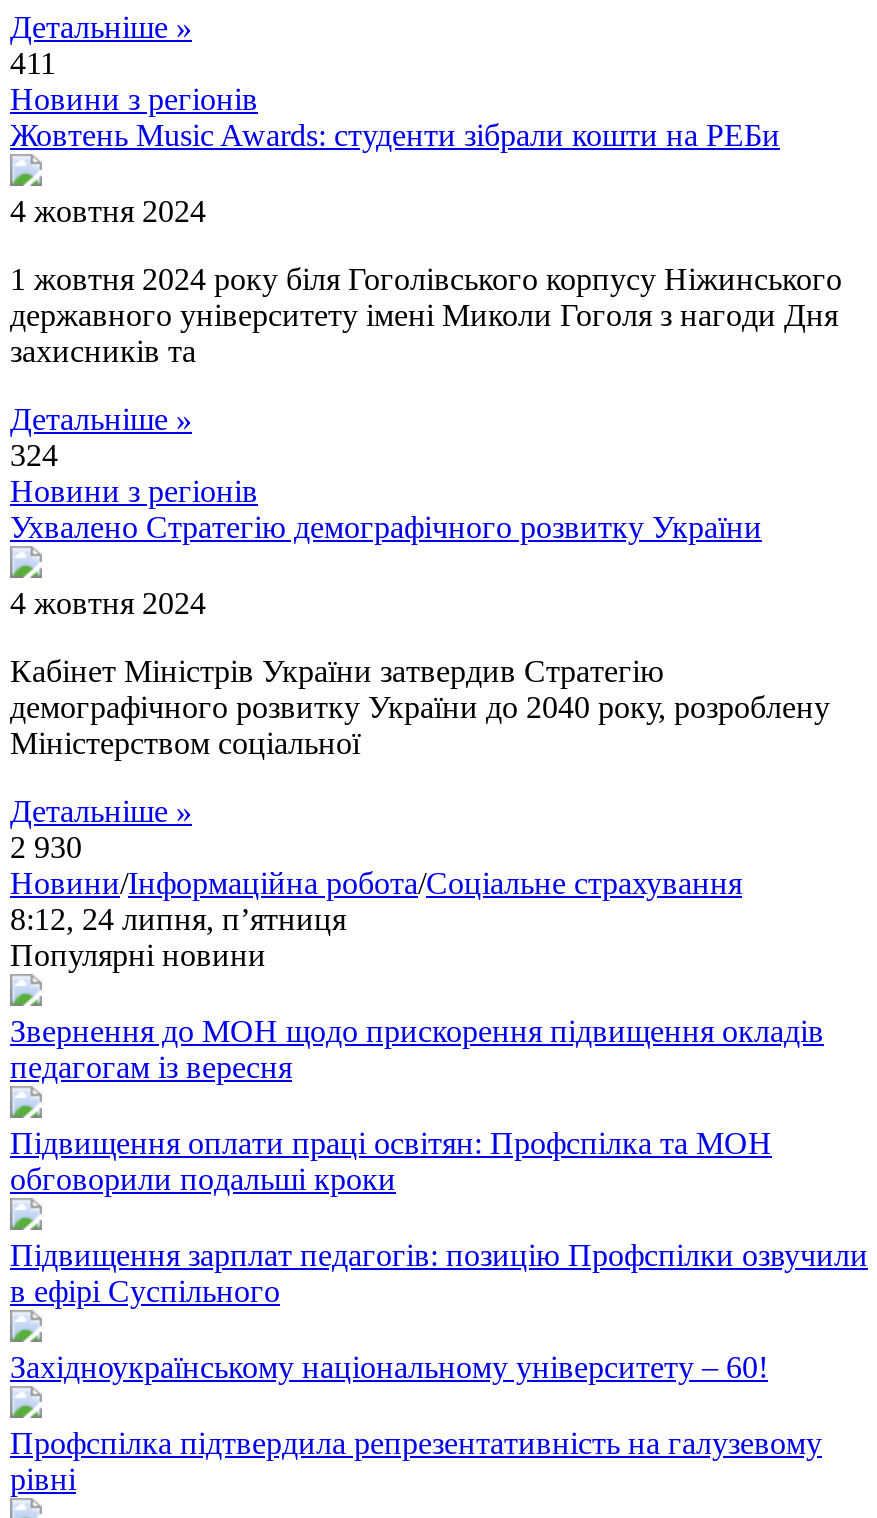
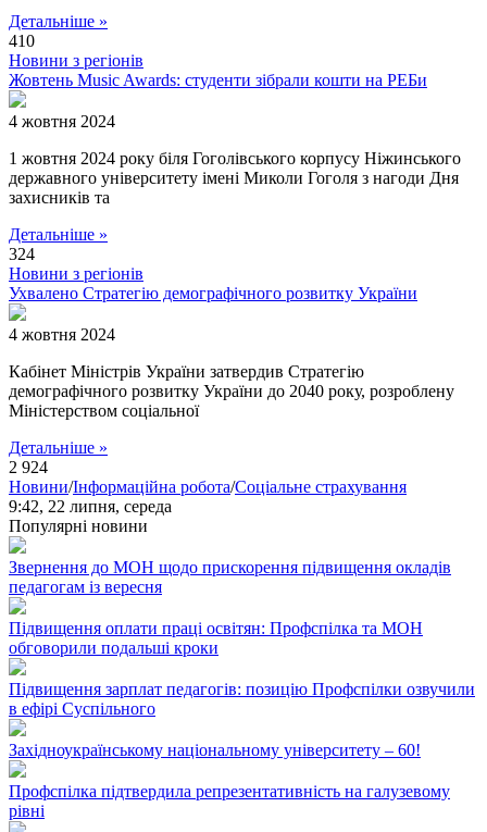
[10,46,56,80] 411 -> [9,32,35,50] 410
[10,830,82,864] 2 930 -> [9,458,48,476] 2 924
[10,902,346,936] 8:12, 24 липня, п’ятниця -> [9,497,172,516] 9:42, 22 липня, середа

